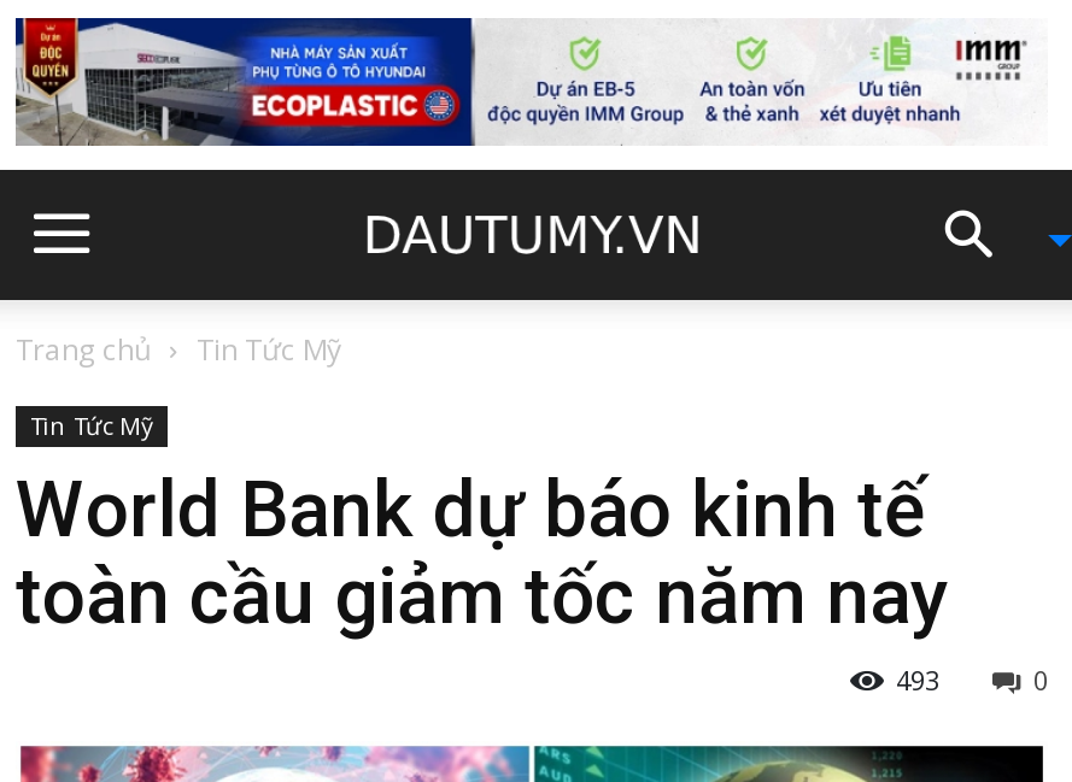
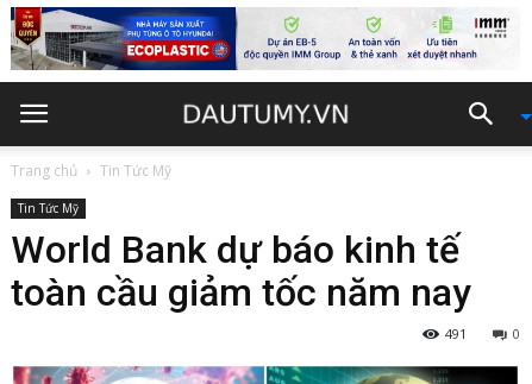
[896,662,939,698] 493 -> [445,325,467,342] 491

